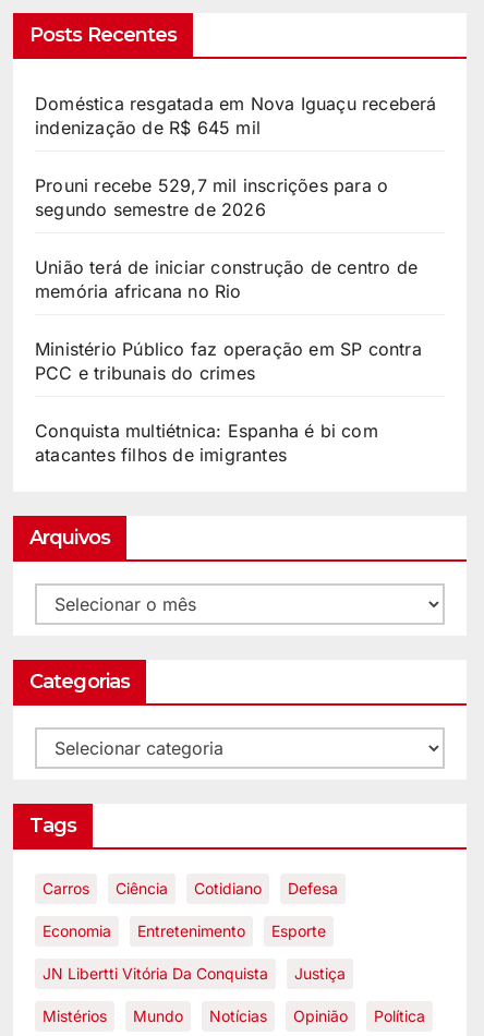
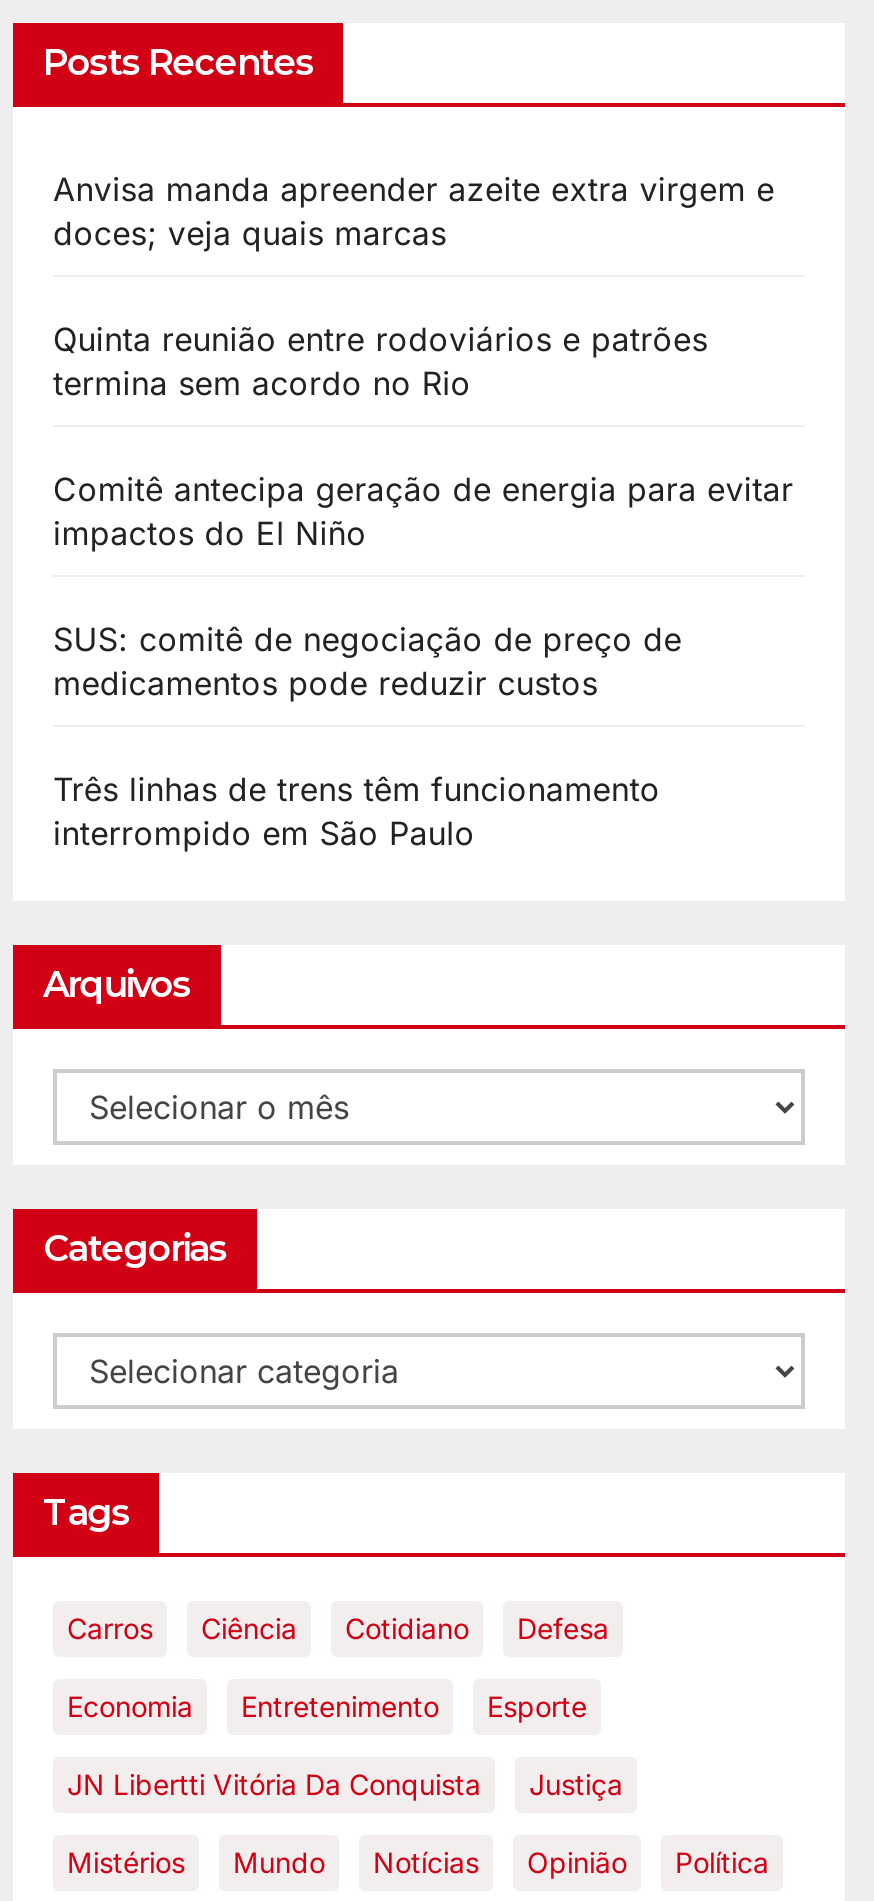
[35,93,437,139] Doméstica resgatada em Nova Iguaçu receberá | indenização de R$ 645 mil -> [53,169,775,253] Anvisa manda apreender azeite extra virgem e | doces; veja quais marcas
[35,175,388,221] Prouni recebe 529,7 mil inscrições para o | segundo semestre de 2026 -> [53,319,708,403] Quinta reunião entre rodoviários e patrões | termina sem acordo no Rio
[35,256,418,302] União terá de iniciar construção de centro de | memória africana no Rio -> [53,469,793,553] Comitê antecipa geração de energia para evitar | impactos do El Niño
[35,338,422,384] Ministério Público faz operação em SP contra | PCC e tribunais do crimes -> [53,619,682,703] SUS: comitê de negociação de preço de | medicamentos pode reduzir custos
[35,420,378,466] Conquista multiétnica: Espanha é bi com | atacantes filhos de imigrantes -> [53,769,660,853] Três linhas de trens têm funcionamento | interrompido em São Paulo

